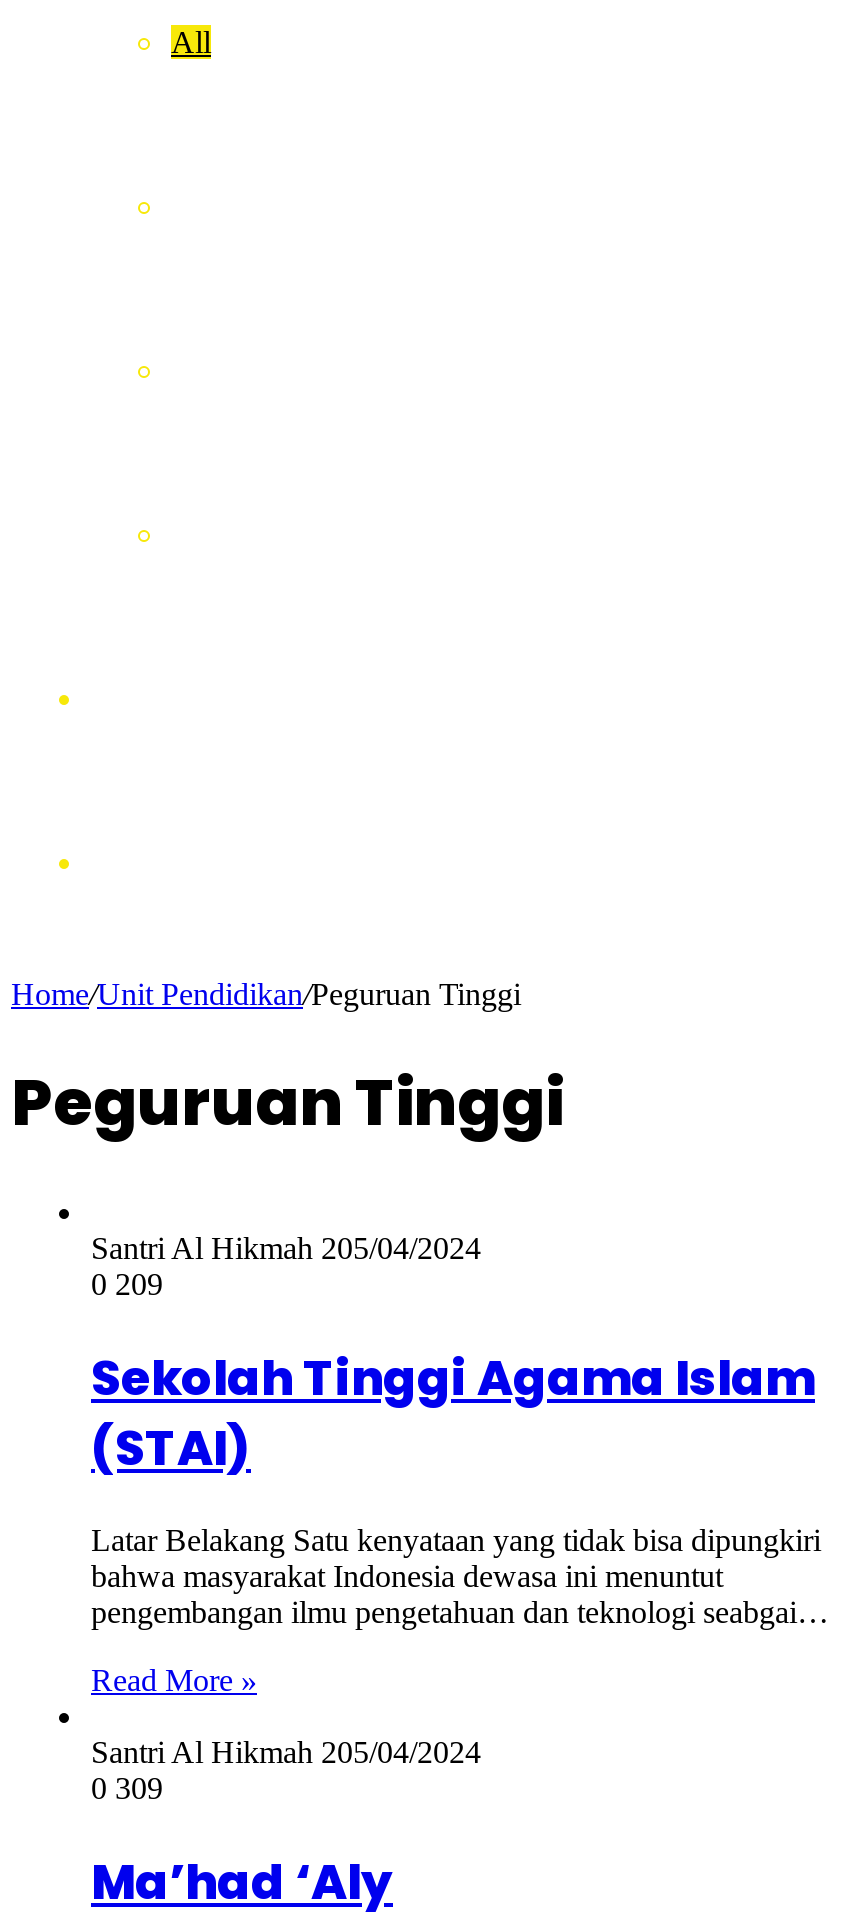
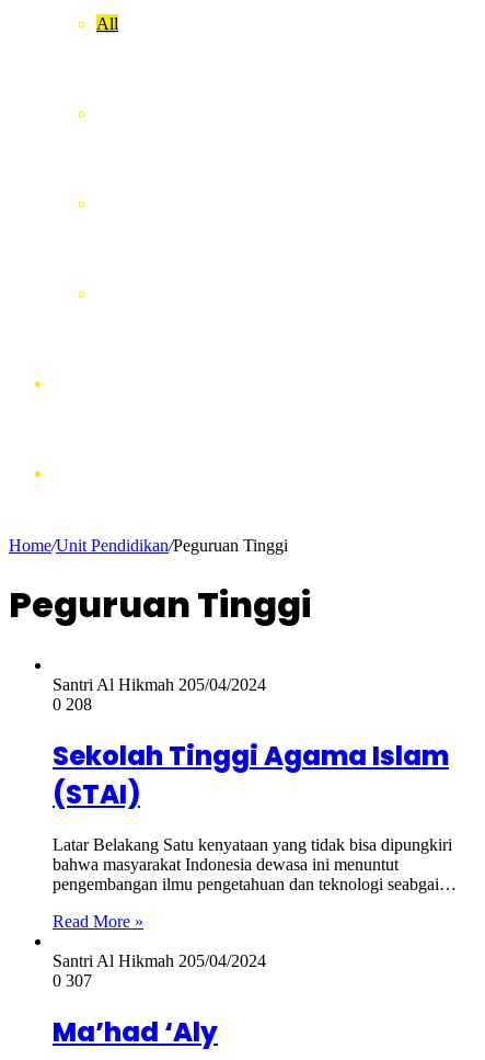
[91,1267,163,1301] 0 209 -> [53,695,92,713] 0 208
[91,1770,163,1804] 0 309 -> [53,971,92,990] 0 307

